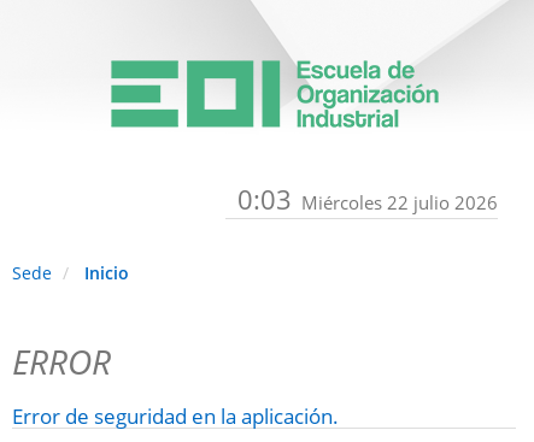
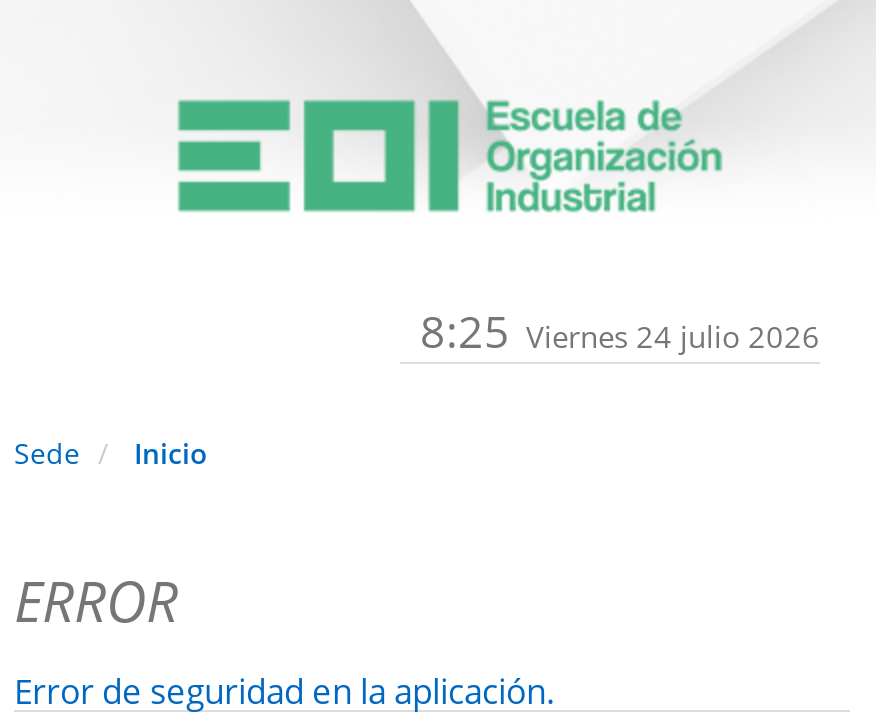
[237,181,498,217] 0:03 Miércoles 22 julio 2026 -> [420,300,820,360] 8:25 Viernes 24 julio 2026

